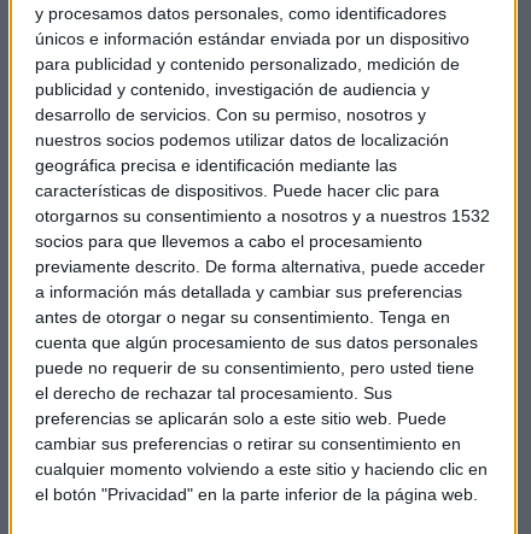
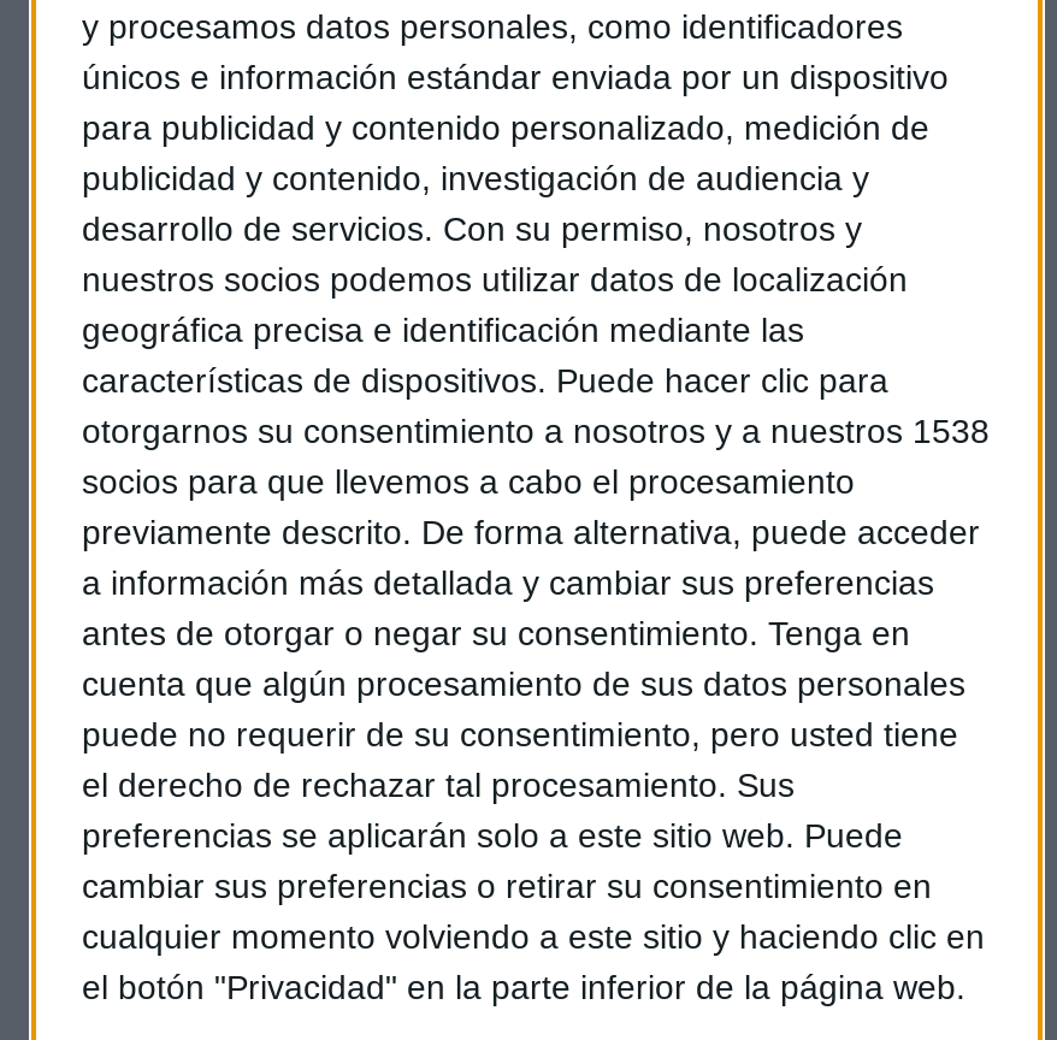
[35,206,490,225] otorgarnos su consentimiento a nosotros y a nuestros 1532 -> [82,411,990,449] otorgarnos su consentimiento a nosotros y a nuestros 1538

